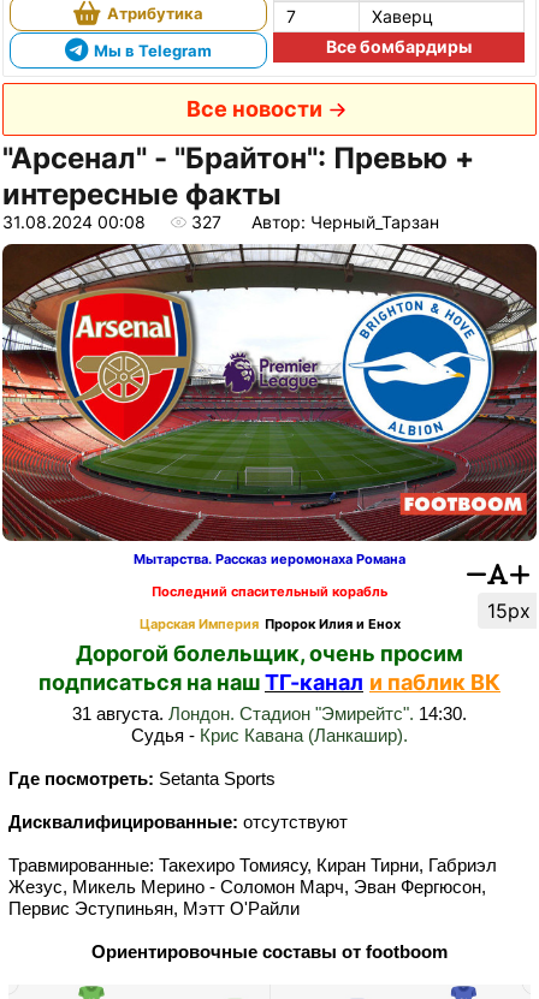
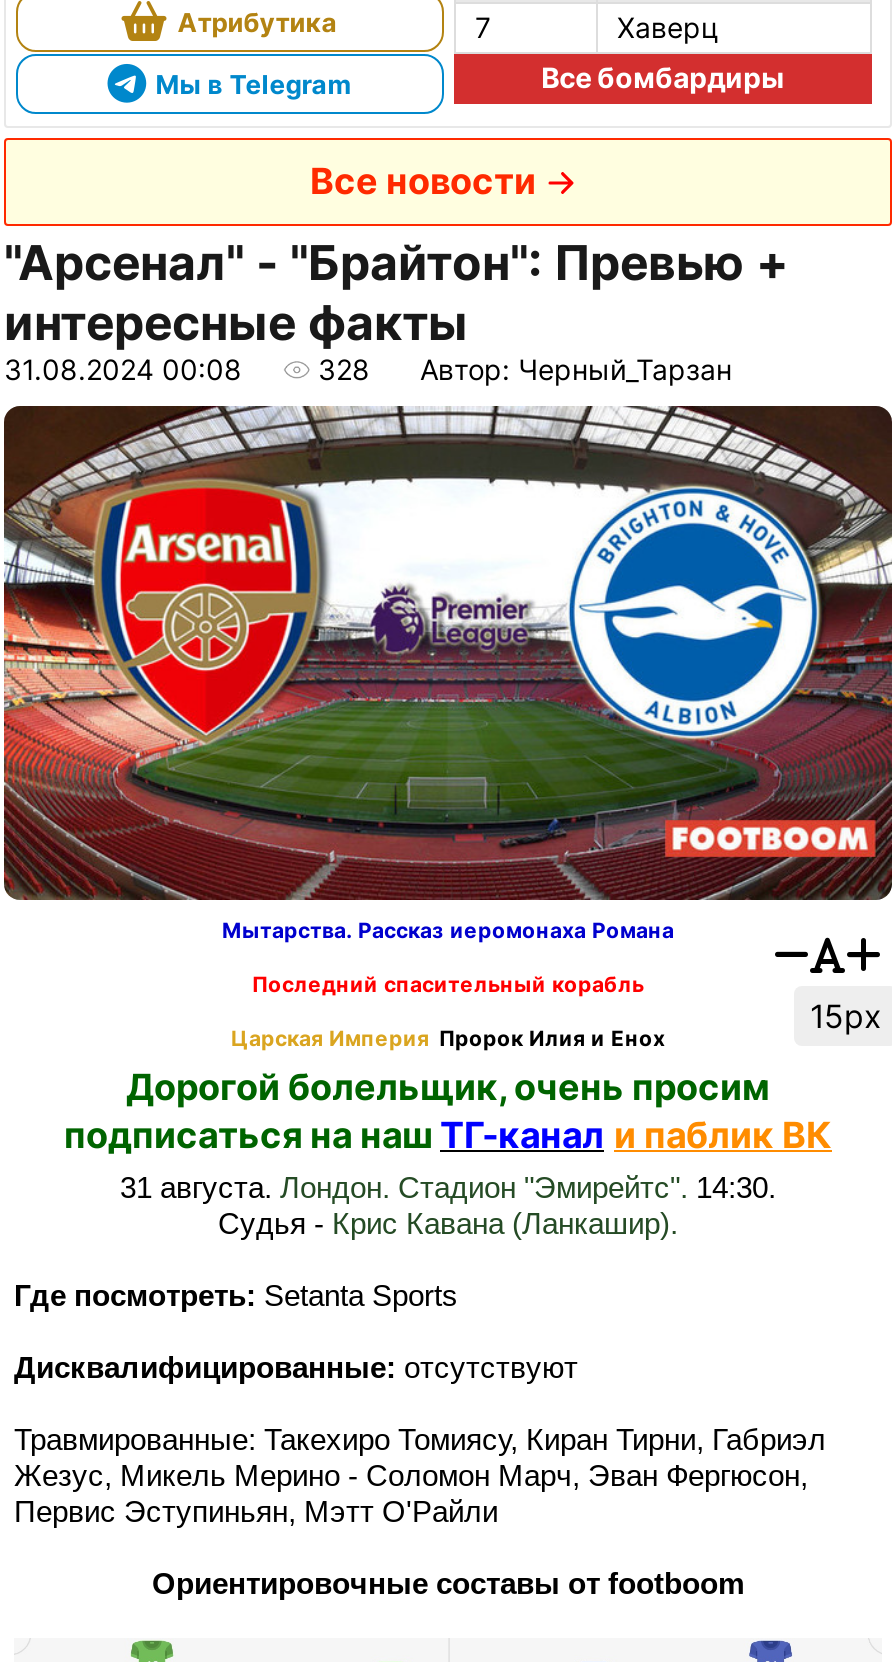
[191,212,439,232] 327 Автор: Черный_Тарзан -> [318,352,732,386] 328 Автор: Черный_Тарзан

